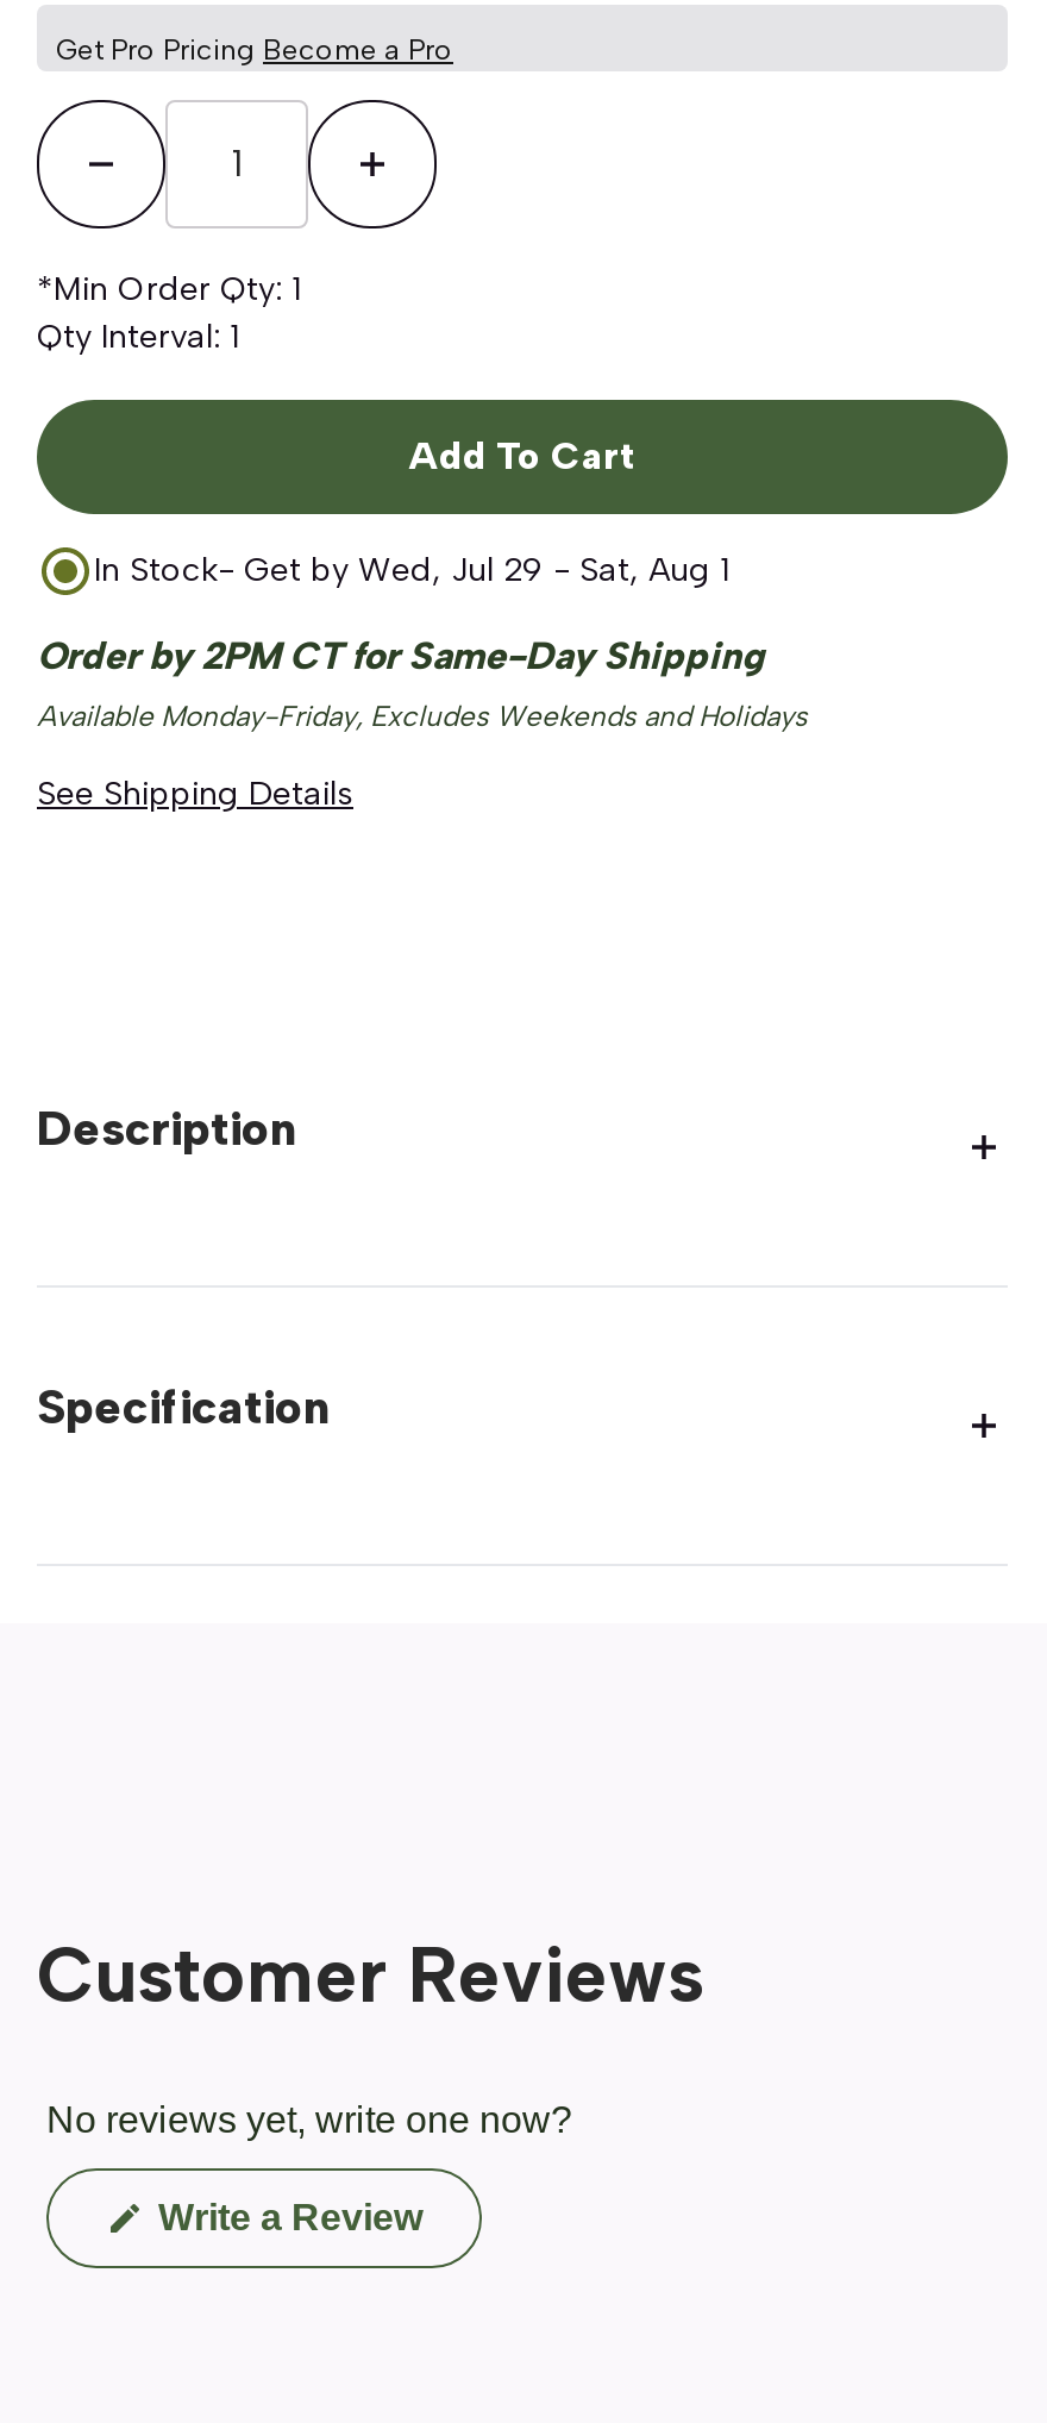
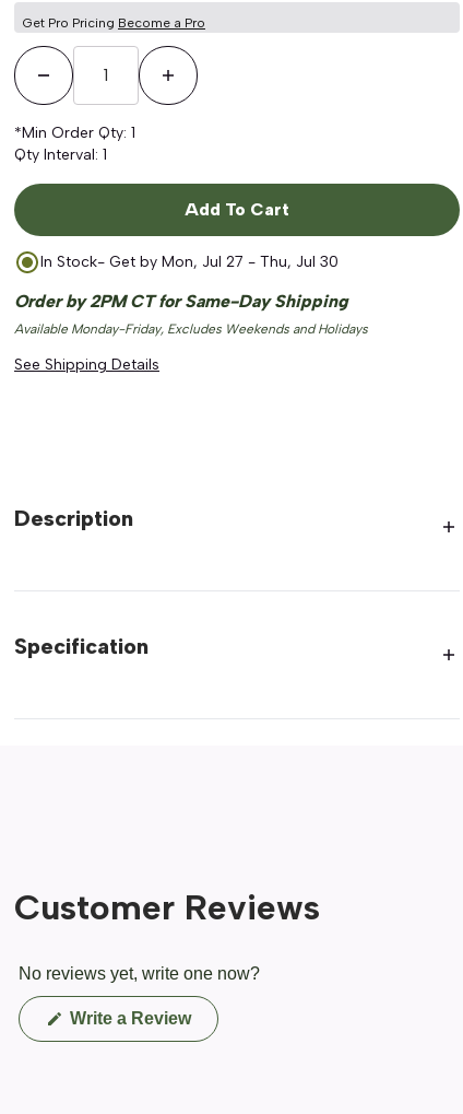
[94,550,729,590] In Stock- Get by Wed, Jul 29 - Sat, Aug 1 -> [40,253,339,271] In Stock- Get by Mon, Jul 27 - Thu, Jul 30

